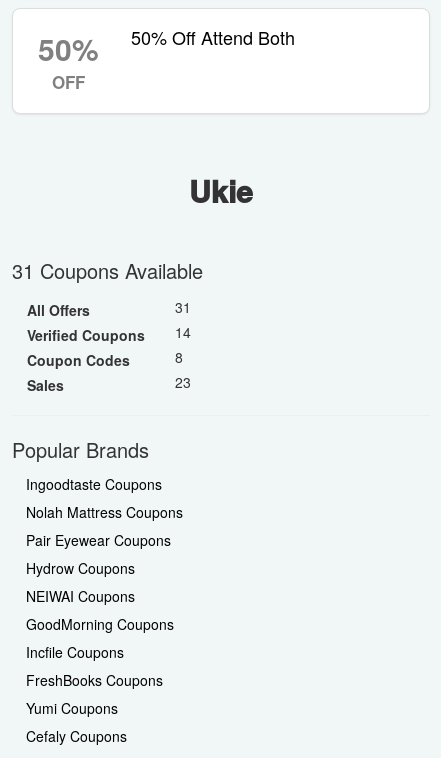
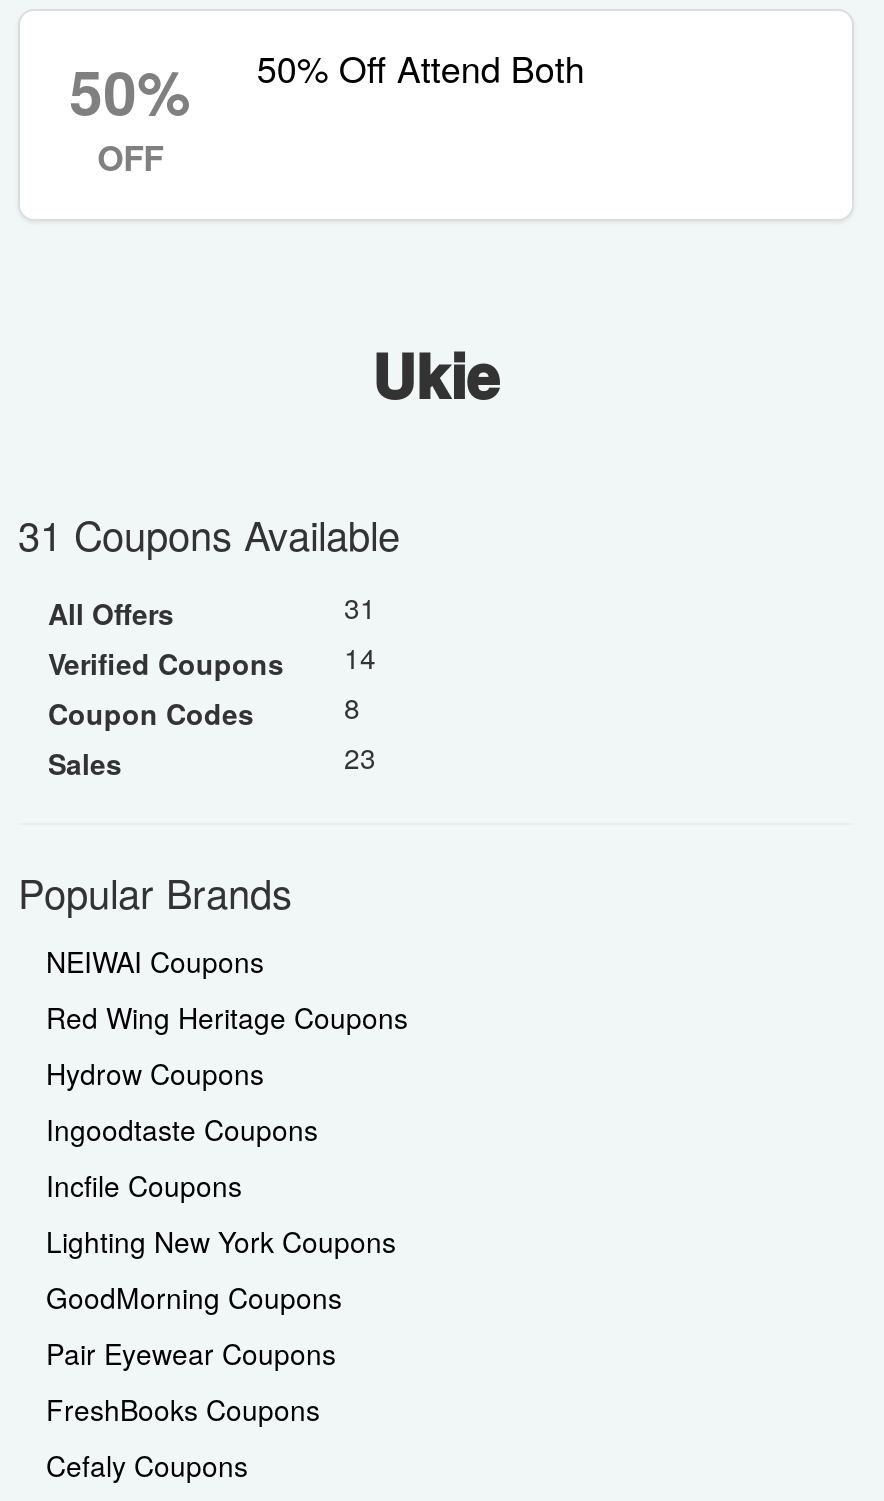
none -> [46,997,408,1037] Red Wing Heritage Coupons
moved [26,474,162,494] -> [46,1109,318,1149]: Ingoodtaste Coupons
[26,502,183,522] Nolah Mattress Coupons -> [46,1221,396,1261] Lighting New York Coupons
moved [26,530,171,550] -> [46,1333,336,1373]: Pair Eyewear Coupons
moved [26,558,135,606] -> [46,941,264,1093]: Hydrow Coupons | NEIWAI Coupons
moved [26,614,174,662] -> [46,1165,342,1317]: GoodMorning Coupons | Incfile Coupons
moved [26,670,163,690] -> [46,1389,320,1429]: FreshBooks Coupons
[26,698,118,718] Yumi Coupons -> none

